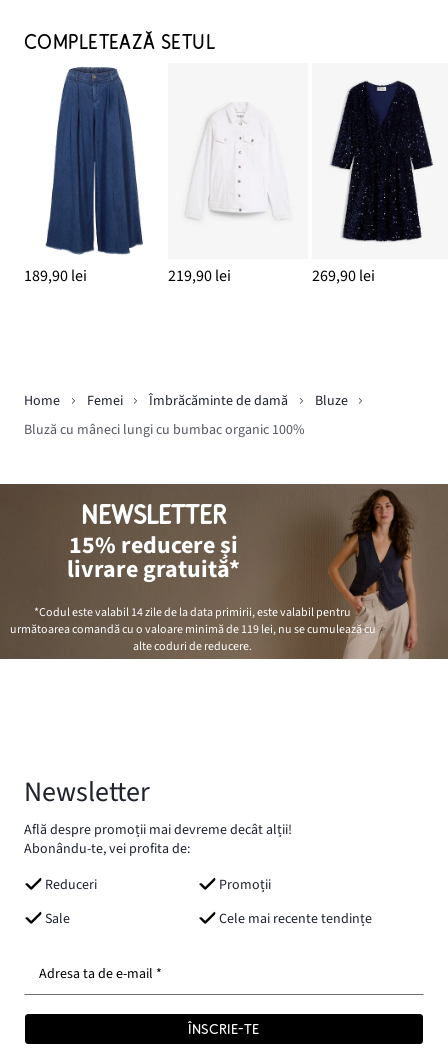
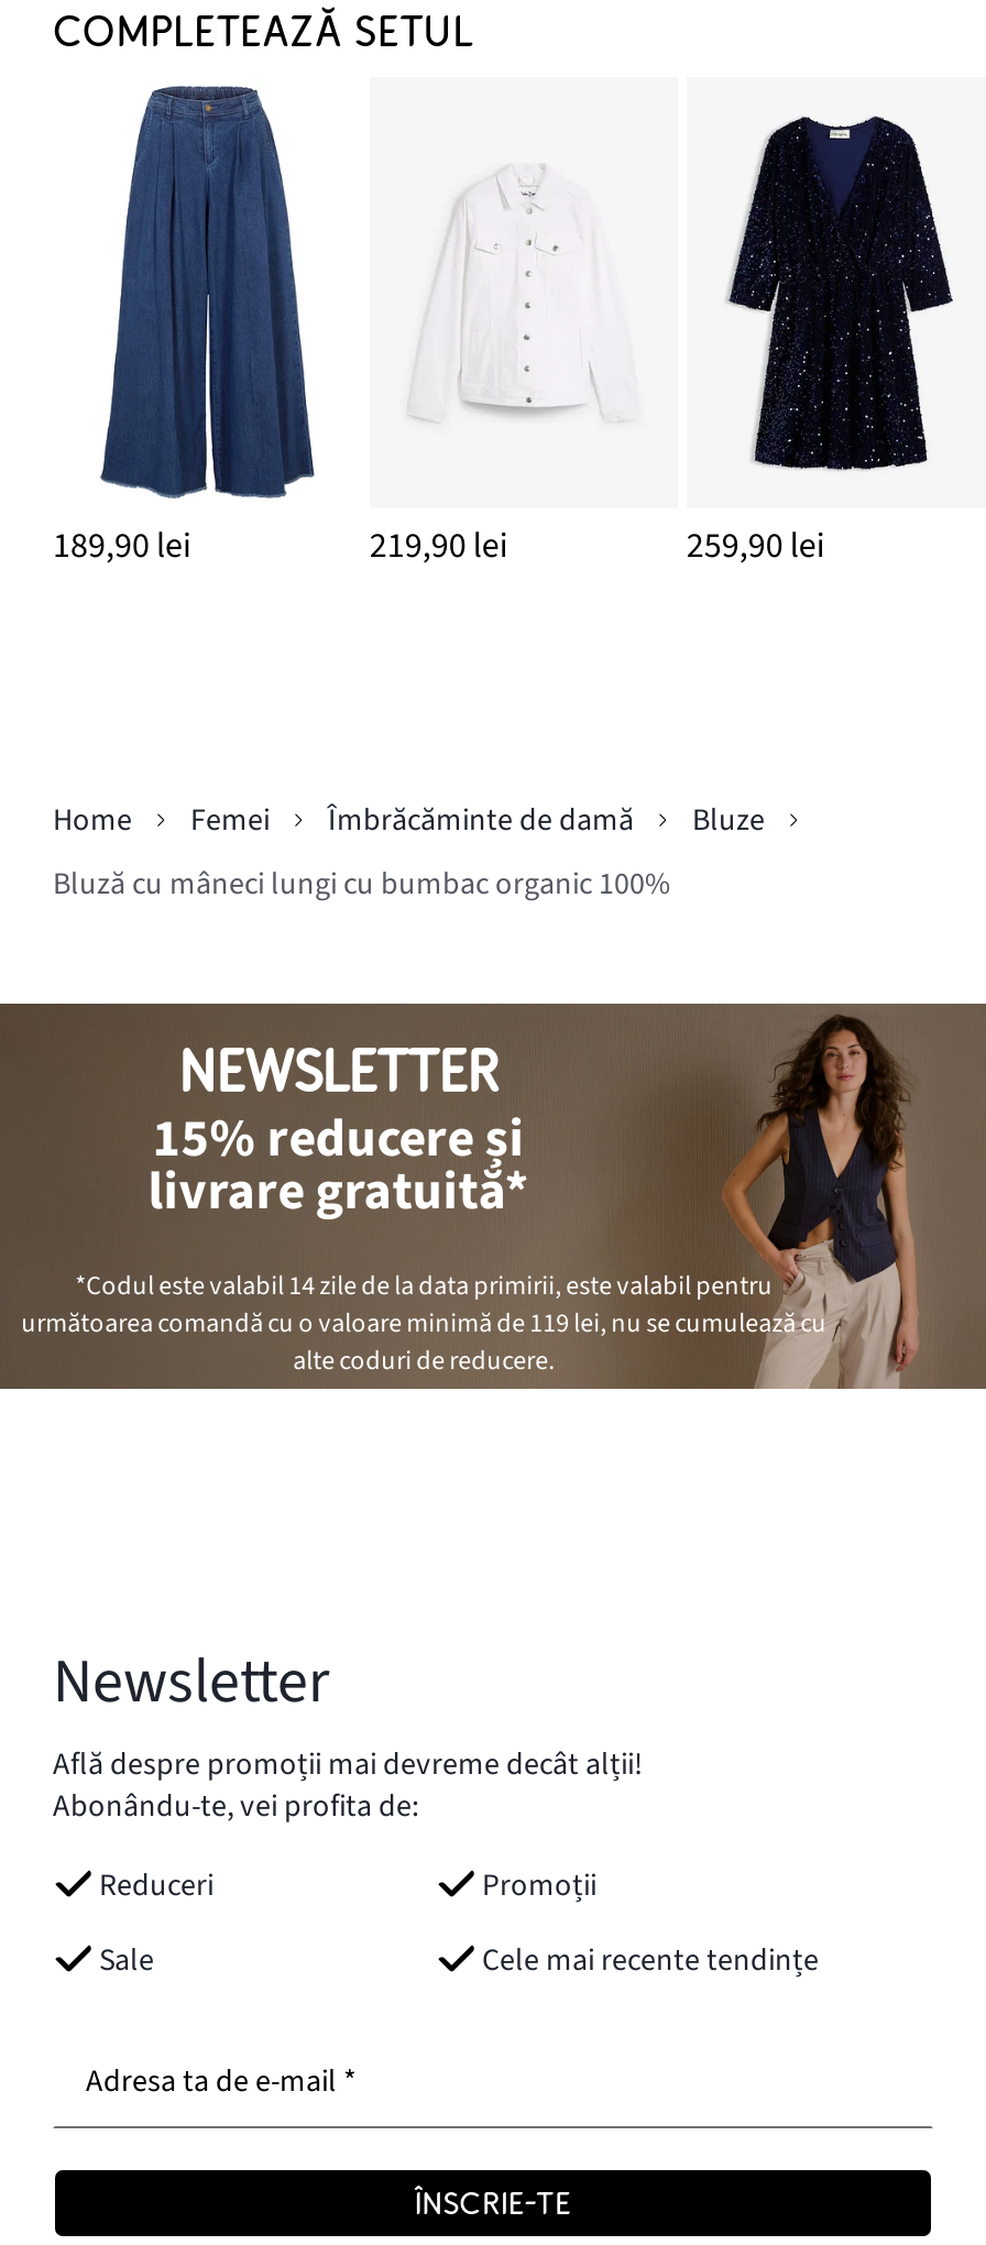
[312,265,375,287] 269,90 lei -> [686,521,825,570] 259,90 lei

